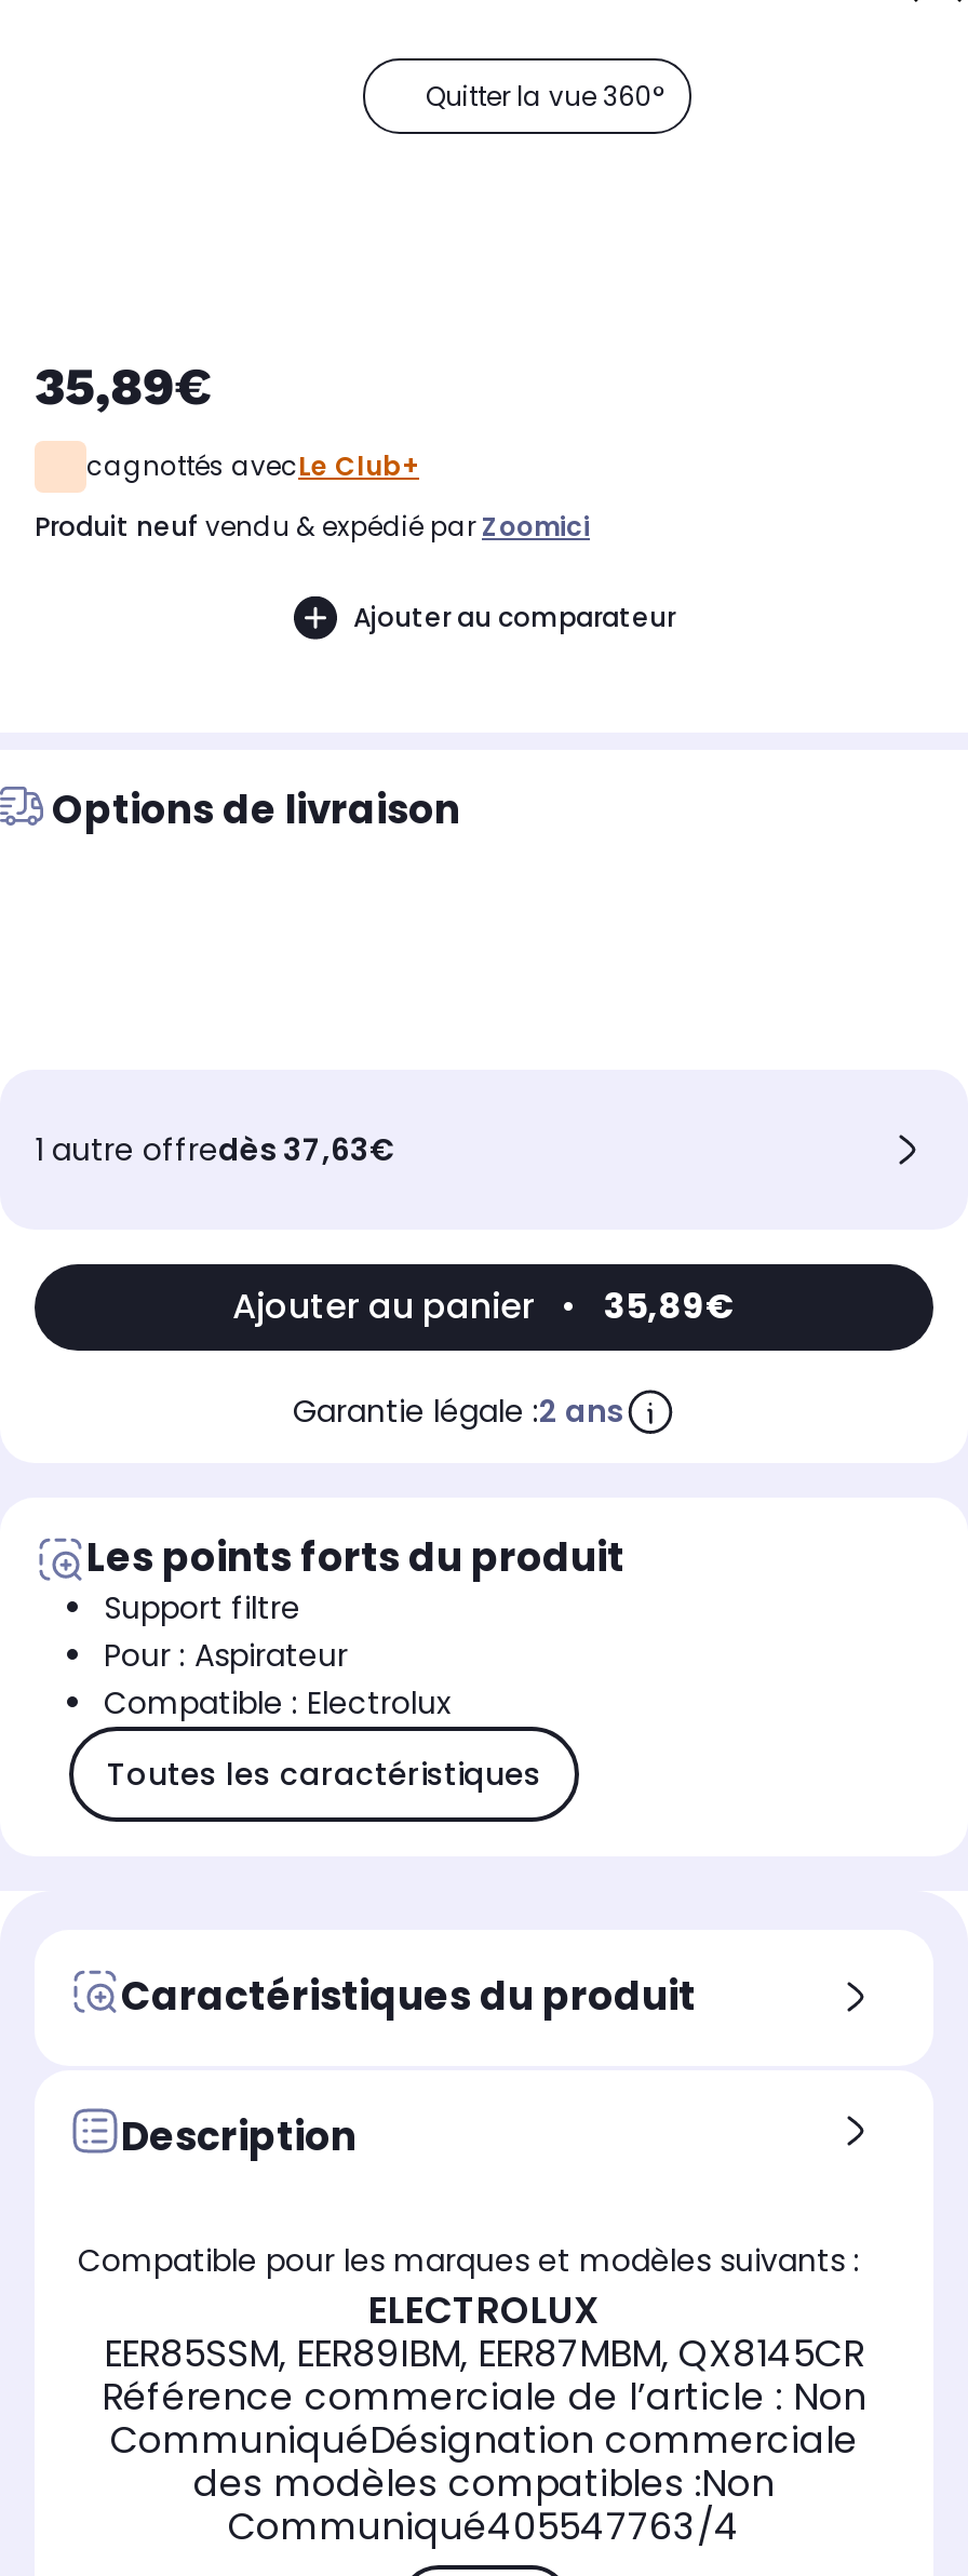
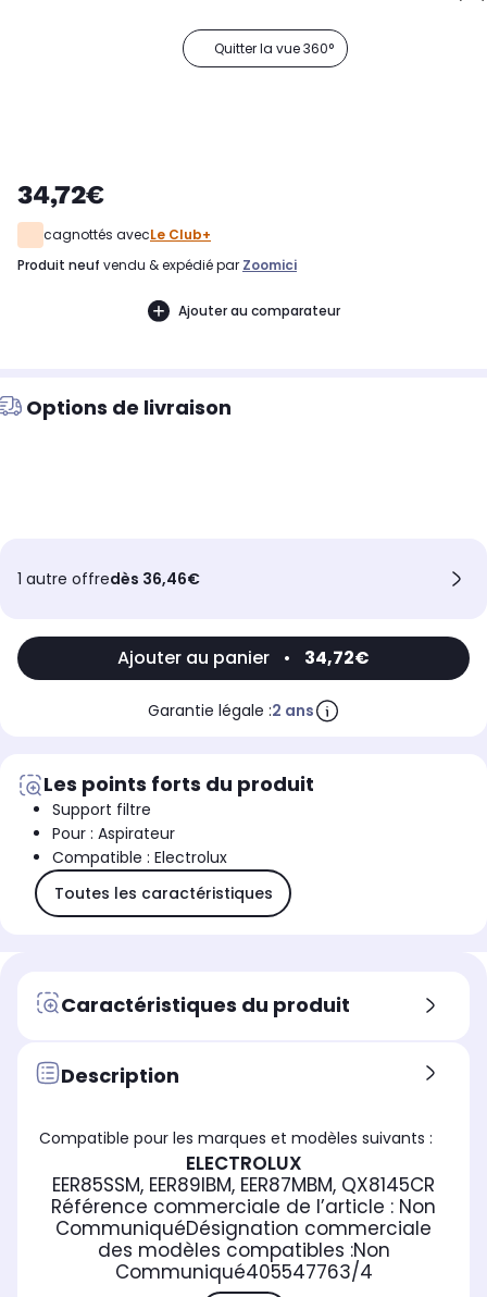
[35,358,212,418] 35,89€ -> [17,180,104,211] 34,72€
[35,1129,395,1172] 1 autre offredès 37,63€ -> [17,569,200,590] 1 autre offredès 36,46€
[232,1283,736,1332] Ajouter au panier • 35,89€ -> [117,646,370,671] Ajouter au panier • 34,72€

